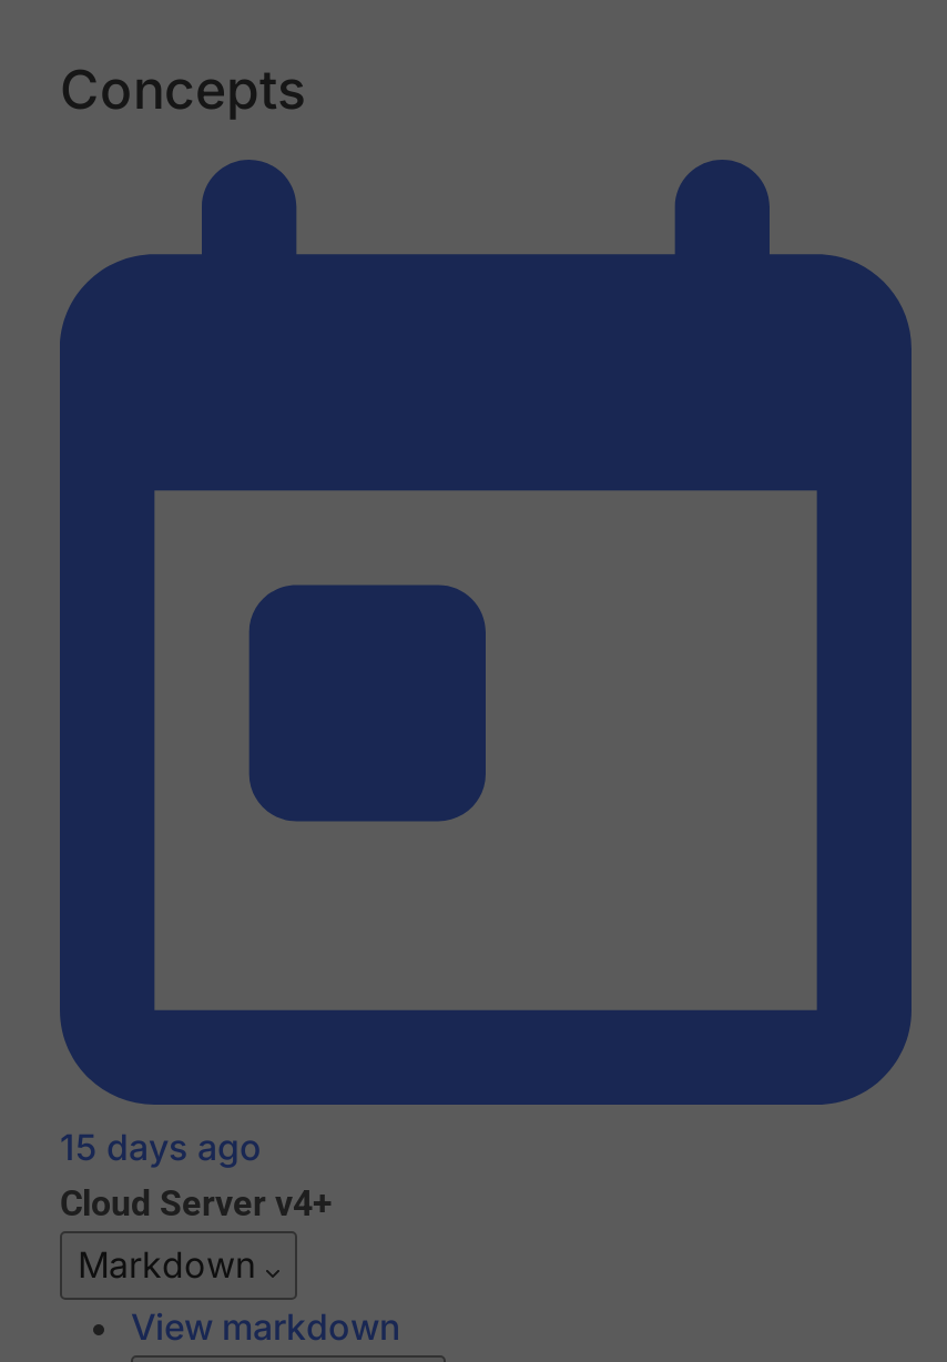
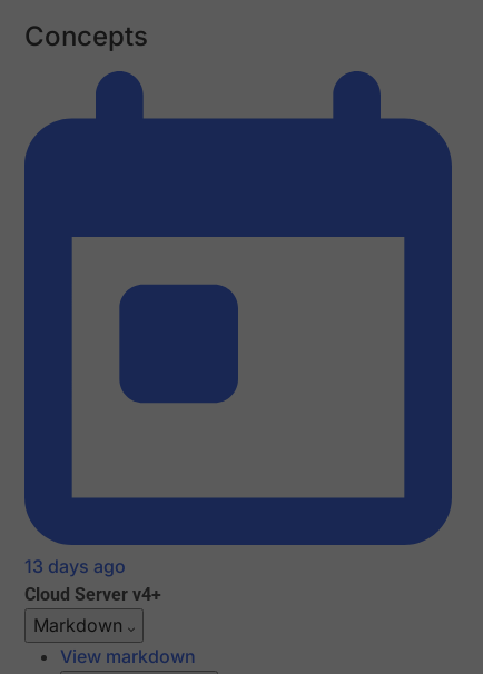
[60,1126,262,1170] 15 days ago -> [24,556,126,578] 13 days ago

